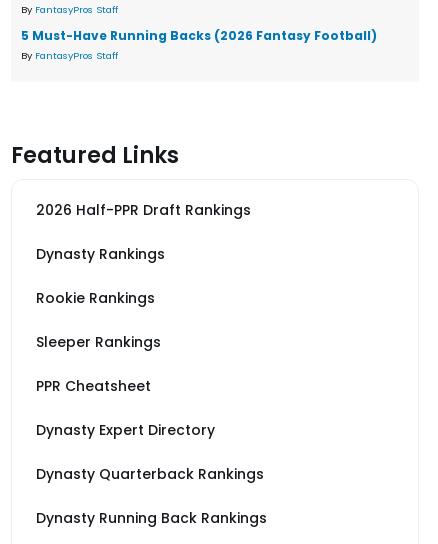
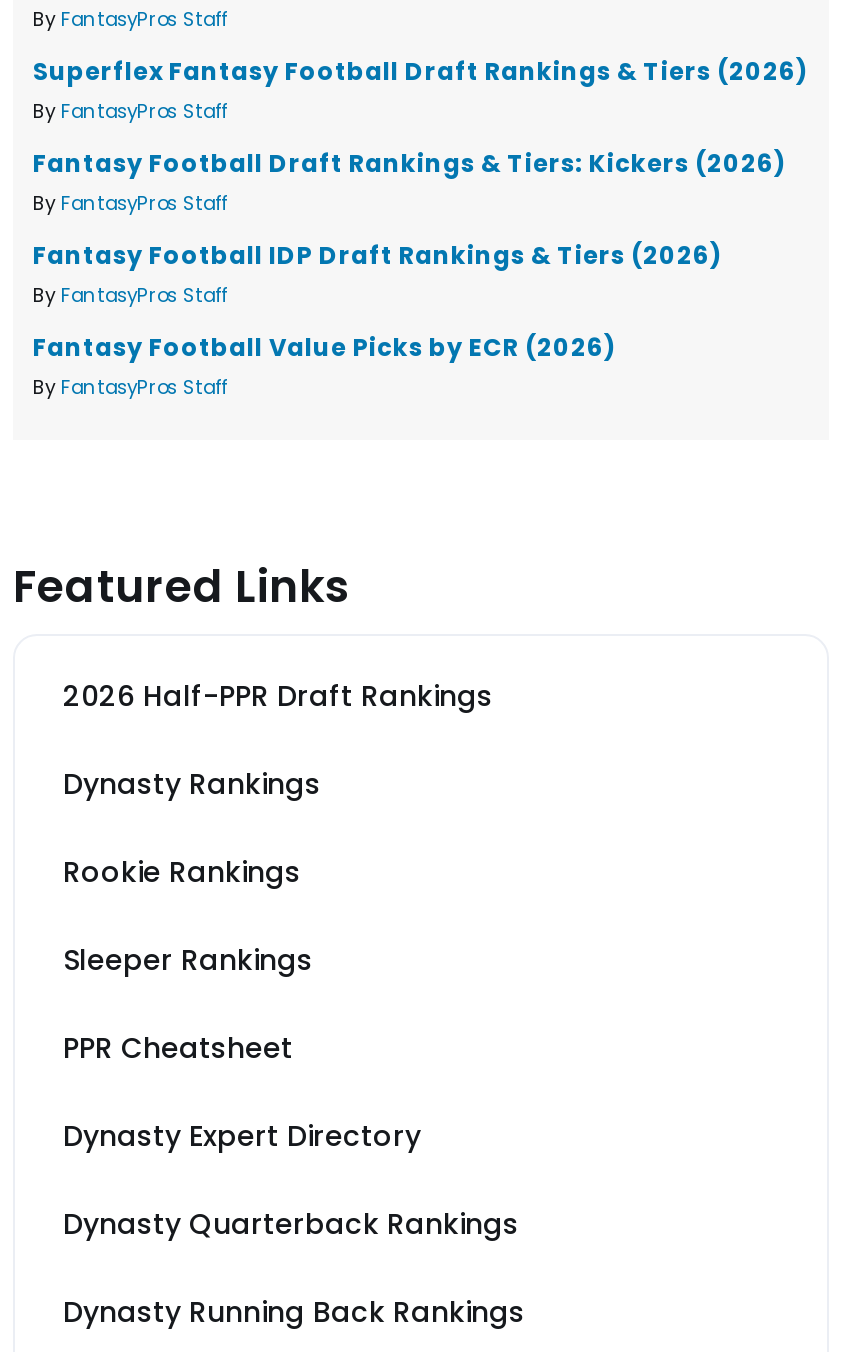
[21,27,377,44] 5 Must-Have Running Backs (2026 Fantasy Football) -> [33,55,807,365] Superflex Fantasy Football Draft Rankings & Tiers (2026) | By FantasyPros Staff | Fantasy Football Draft Rankings & Tiers: Kickers (2026) | By FantasyPros Staff | Fantasy Football IDP Draft Rankings & Tiers (2026) | By FantasyPros Staff | Fantasy Football Value Picks by ECR (2026)

